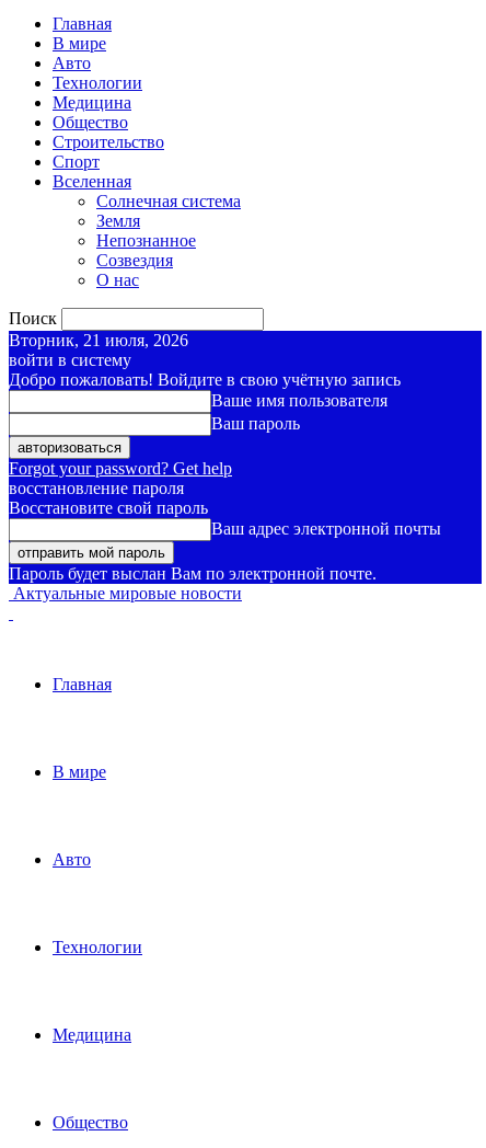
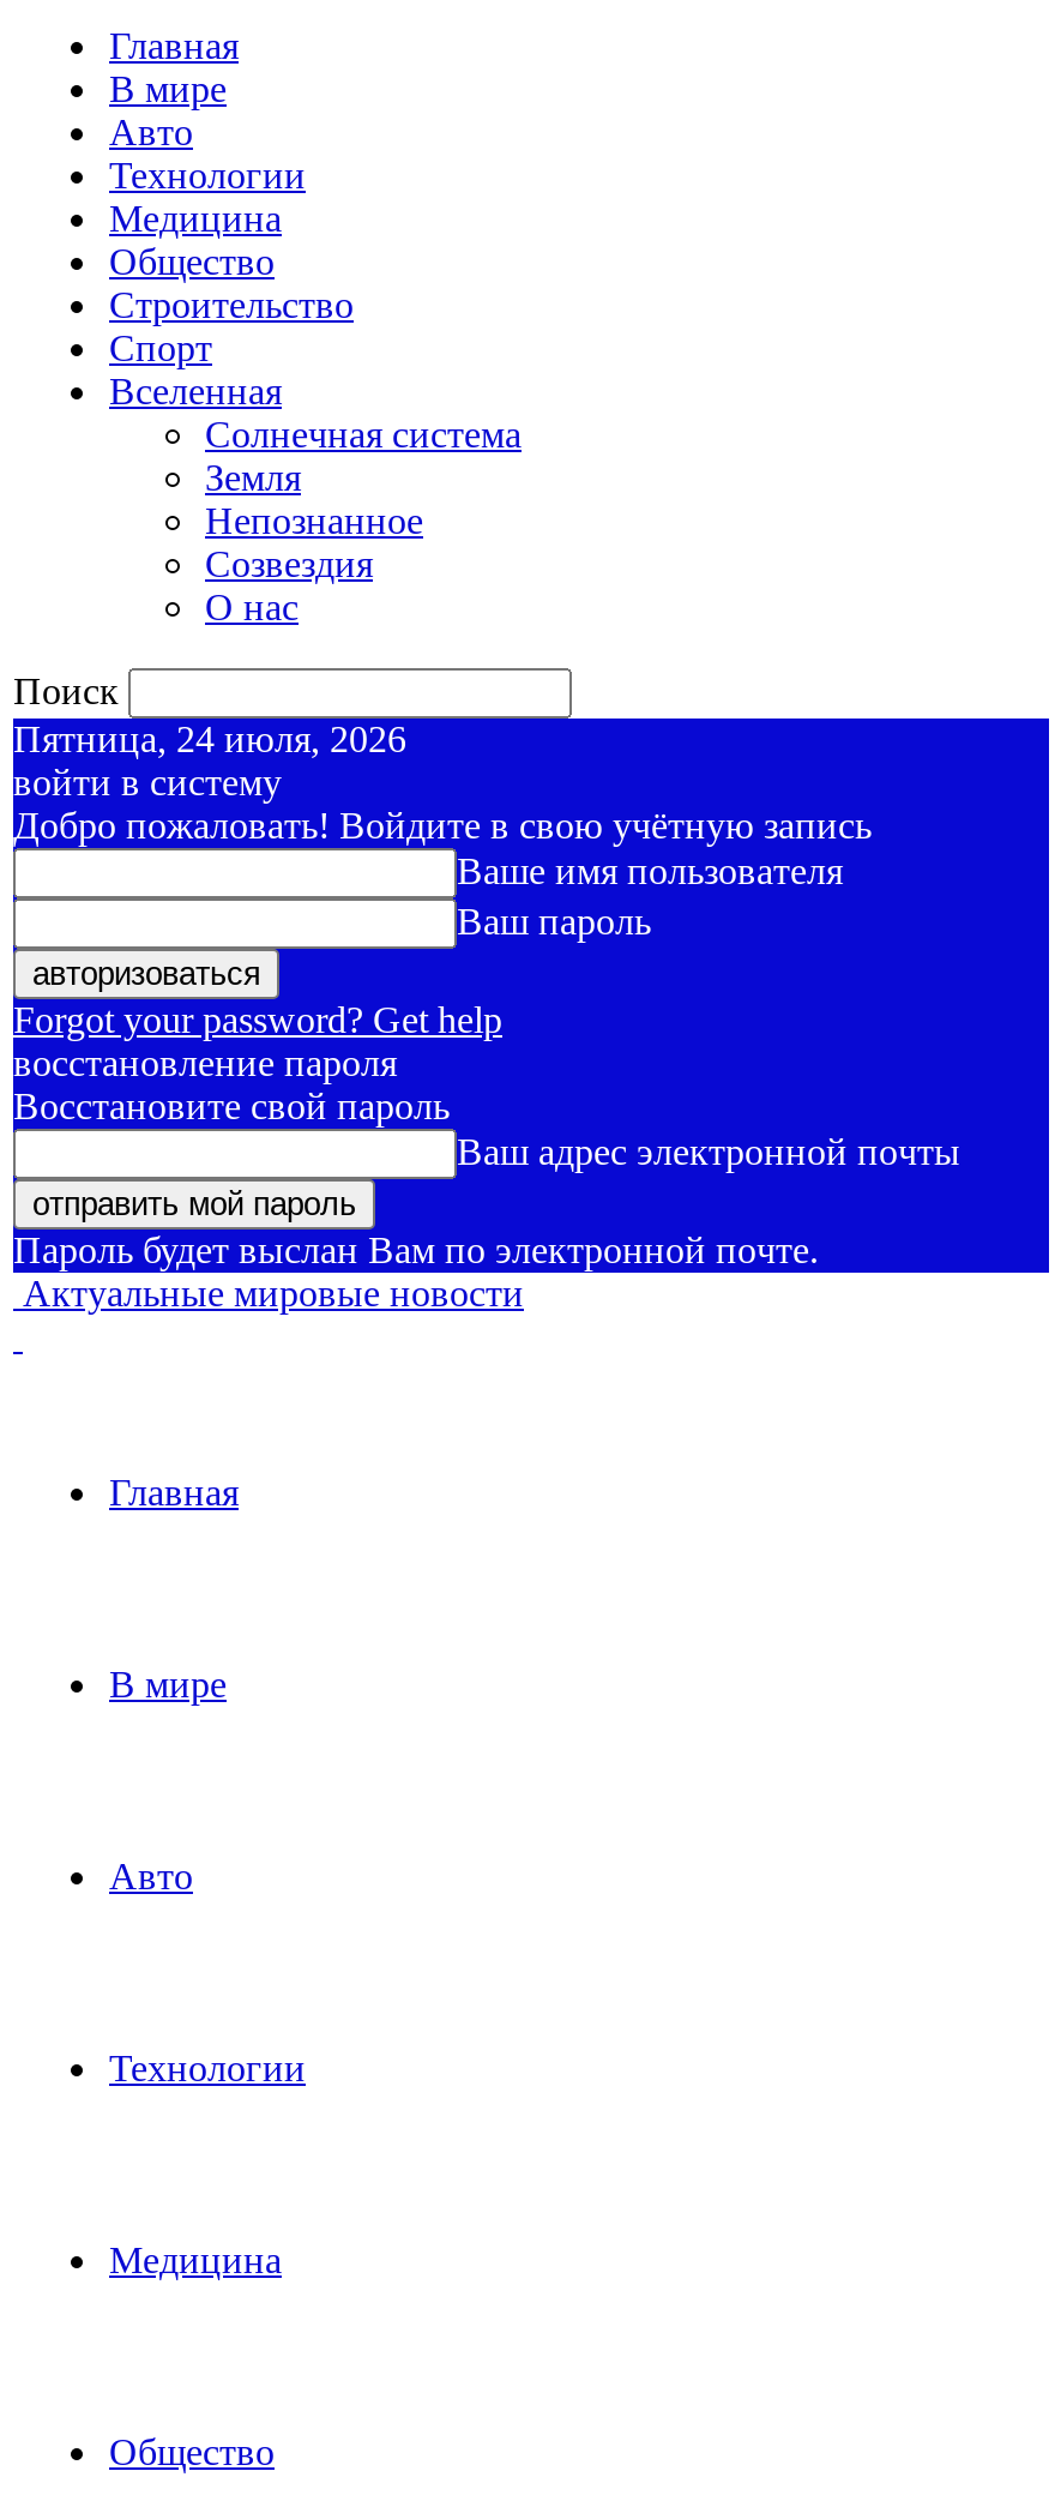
[9,331,188,349] Вторник, 21 июля, 2026 -> [13,719,406,759] Пятница, 24 июля, 2026

